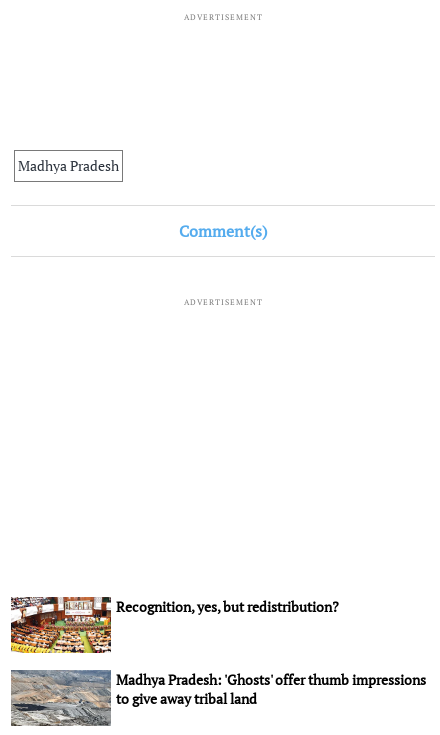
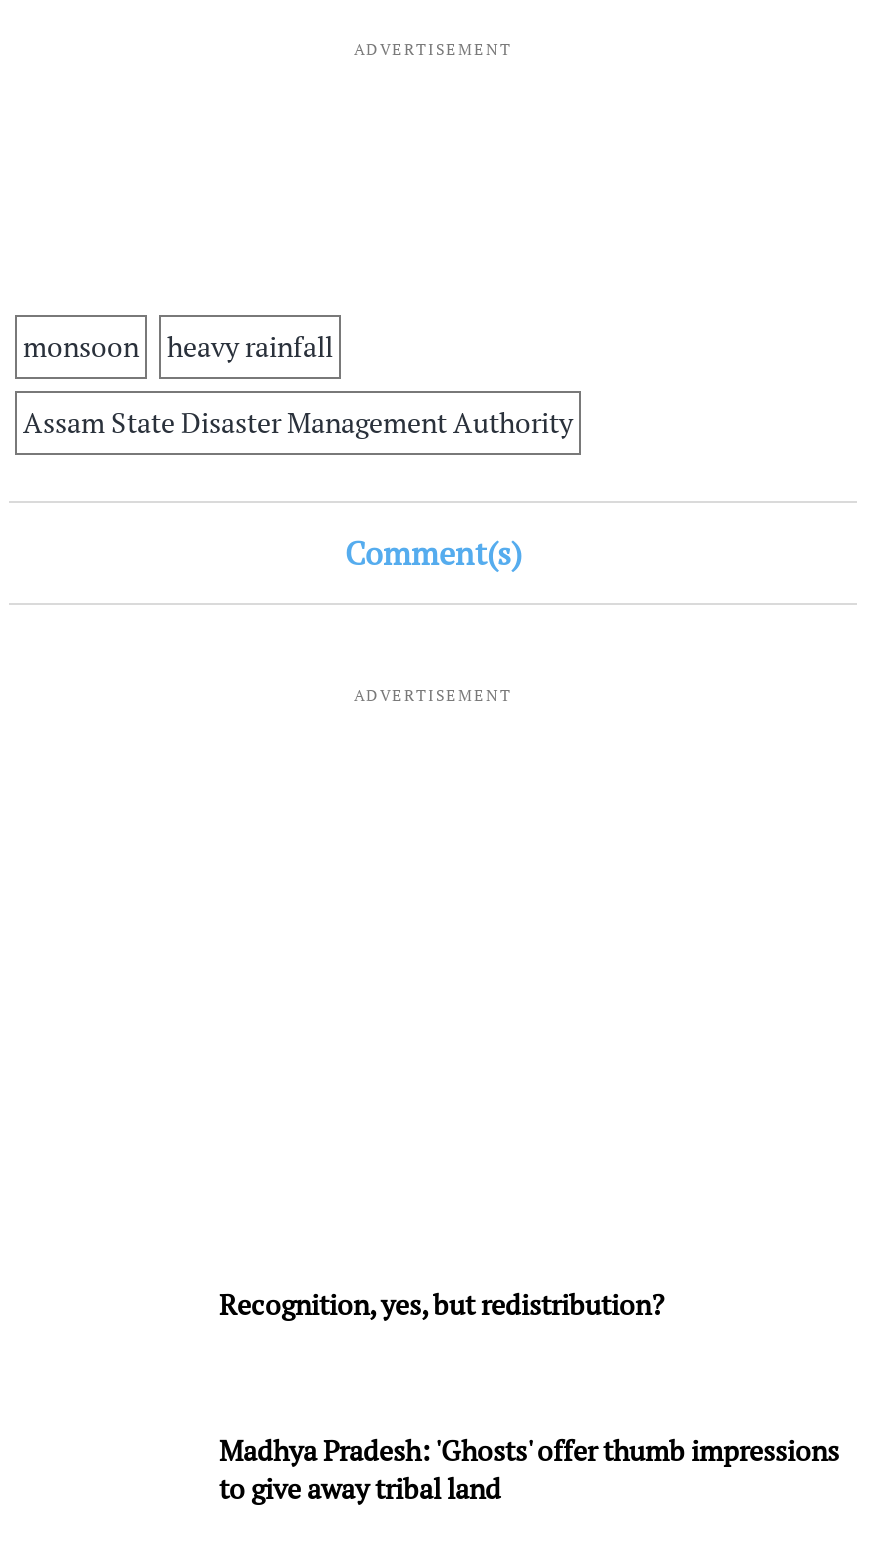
[18,156,119,175] Madhya Pradesh -> [23,327,573,441] monsoon | heavy rainfall | Assam State Disaster Management Authority
[10,596,112,654] [image] -> none
[10,669,112,727] [image] -> none

